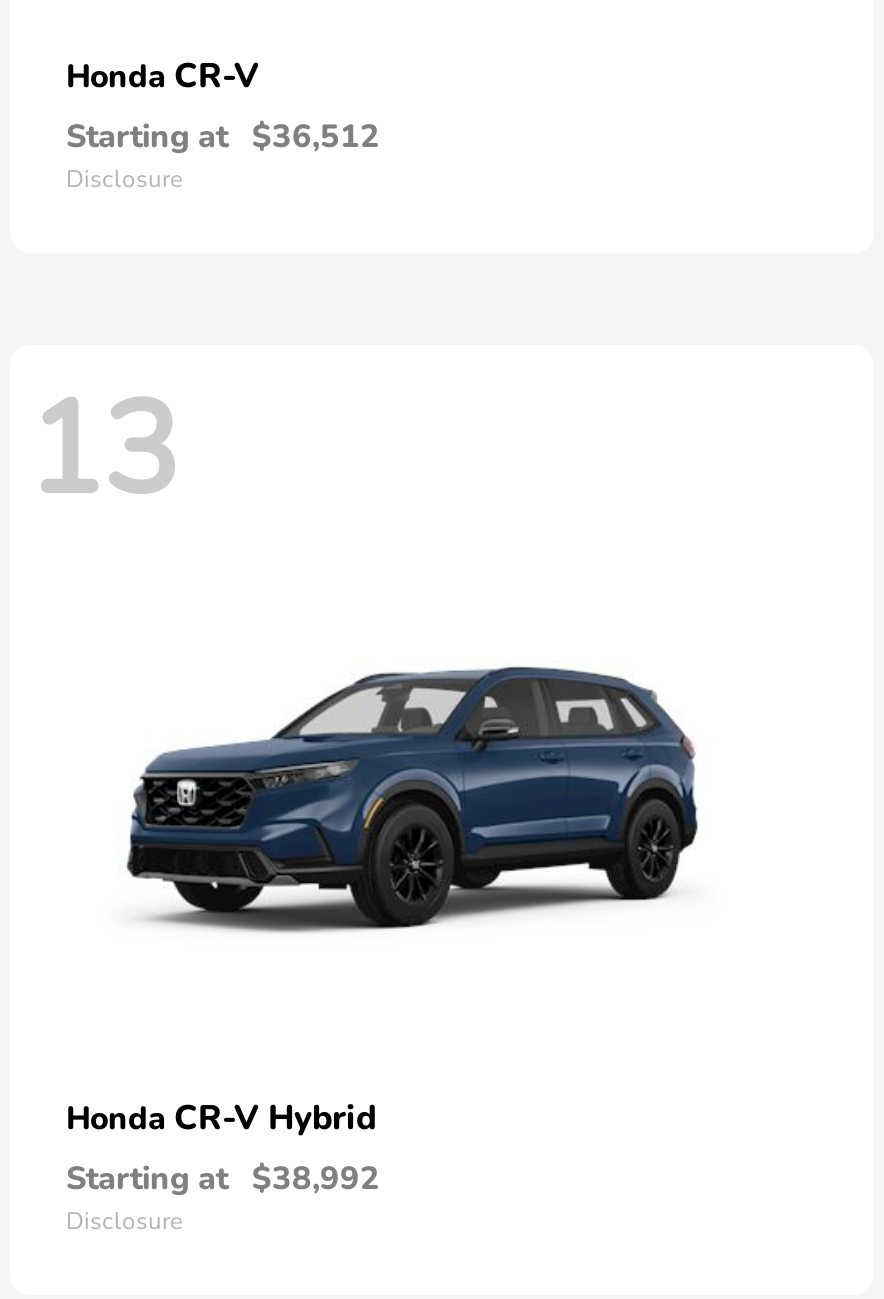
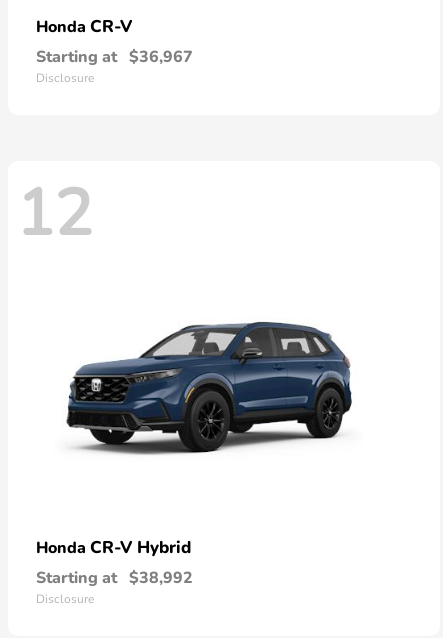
[66,116,380,160] Starting at $36,512 -> [36,46,193,68] Starting at $36,967
[26,363,178,539] 13 -> [16,170,92,258] 12

